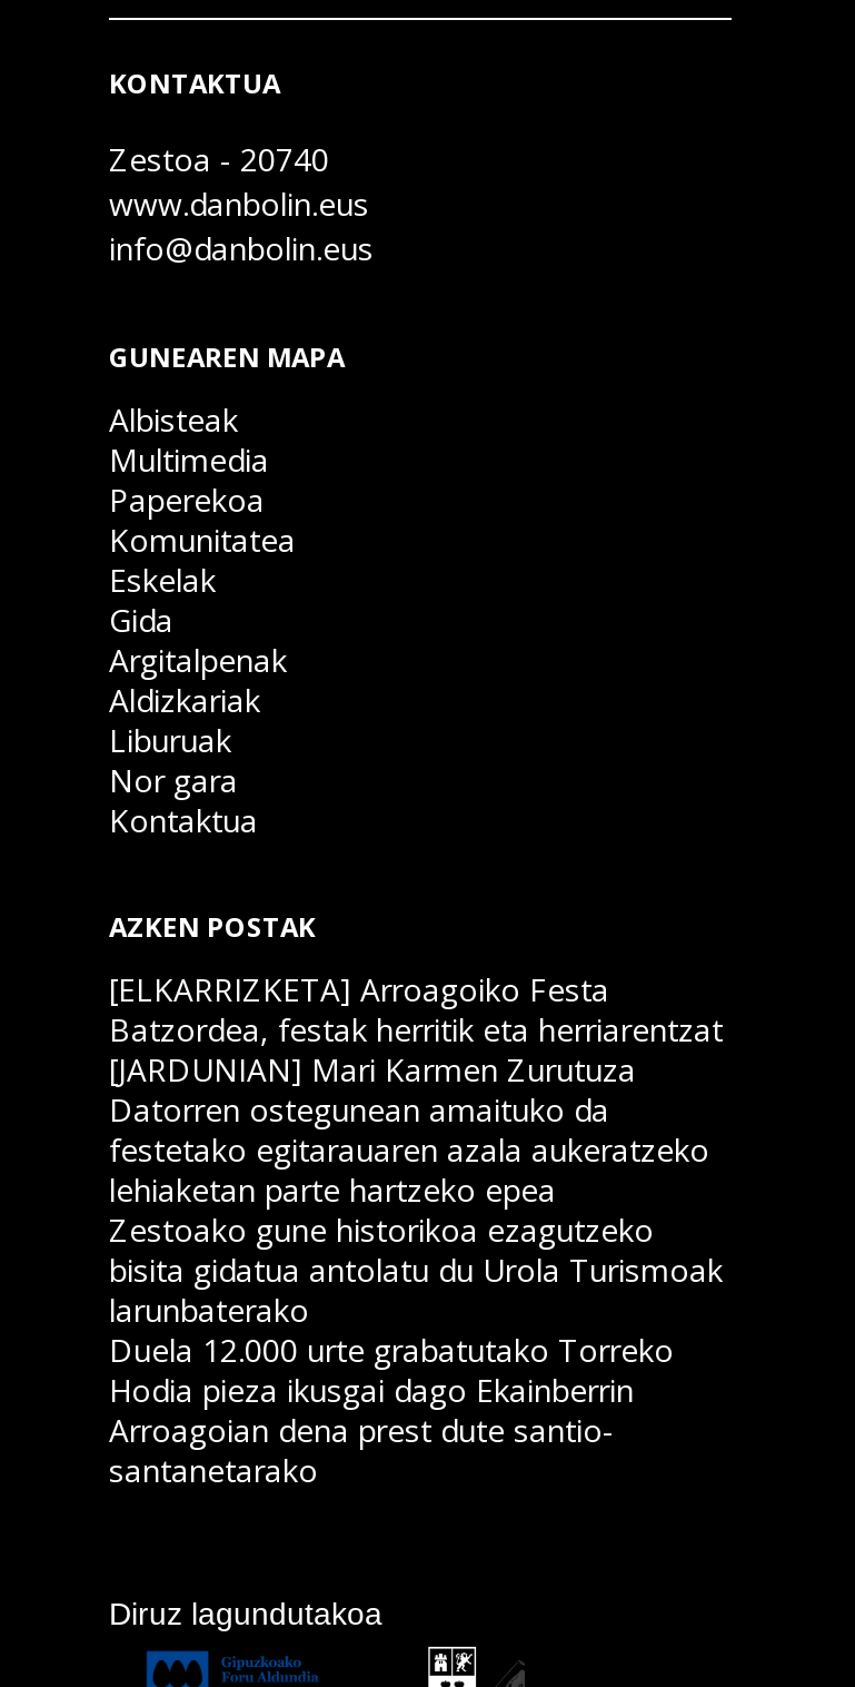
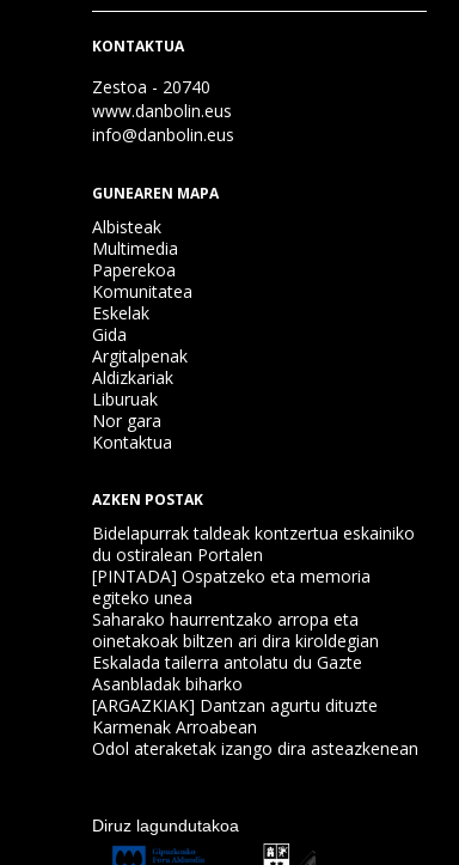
[109,969,723,1492] [ELKARRIZKETA] Arroagoiko Festa | Batzordea, festak herritik eta herriarentzat | [JARDUNIAN] Mari Karmen Zurutuza | Datorren ostegunean amaituko da | festetako egitarauaren azala aukeratzeko | lehiaketan parte hartzeko epea | Zestoako gune historikoa ezagutzeko | bisita gidatua antolatu du Urola Turismoak | larunbaterako | Duela 12.000 urte grabatutako Torreko | Hodia pieza ikusgai dago Ekainberrin | Arroagoian dena prest dute santio- | santanetarako -> [92,522,418,760] Bidelapurrak taldeak kontzertua eskainiko | du ostiralean Portalen | [PINTADA] Ospatzeko eta memoria | egiteko unea | Saharako haurrentzako arropa eta | oinetakoak biltzen ari dira kiroldegian | Eskalada tailerra antolatu du Gazte | Asanbladak biharko | [ARGAZKIAK] Dantzan agurtu dituzte | Karmenak Arroabean | Odol ateraketak izango dira asteazkenean

